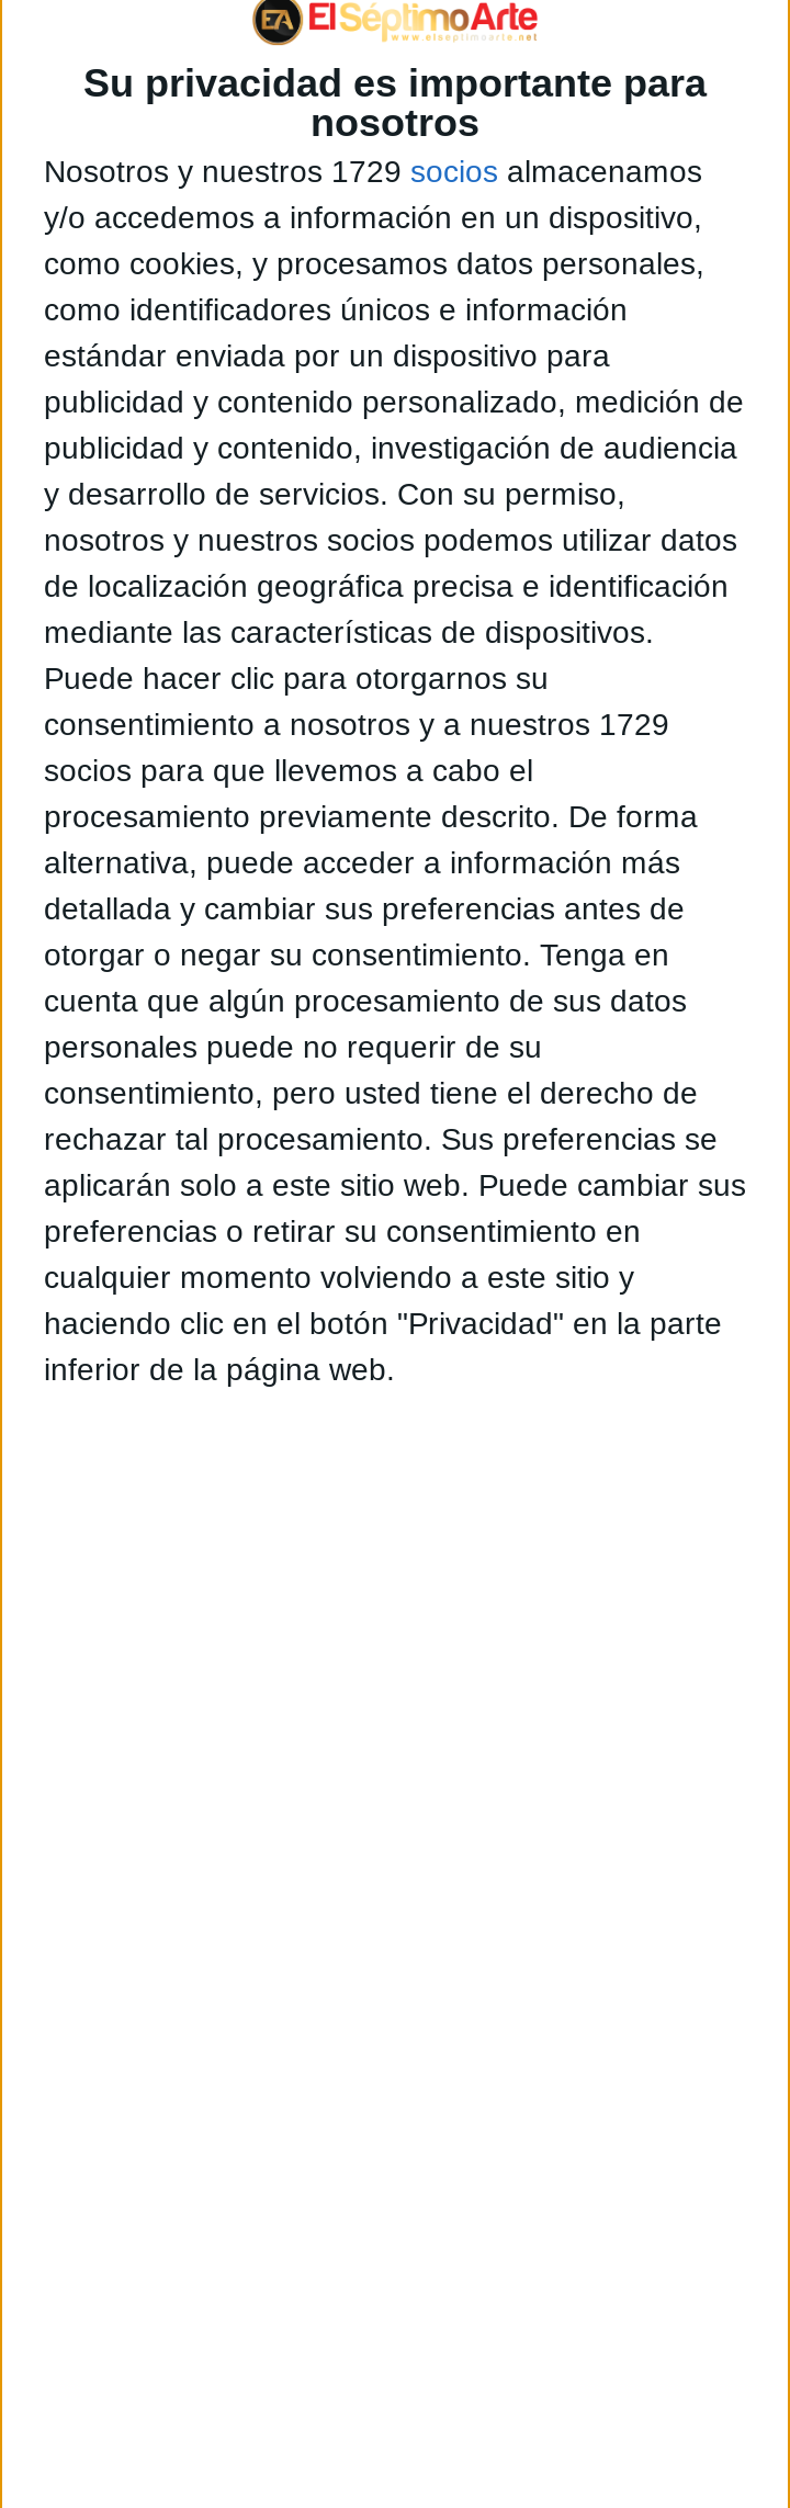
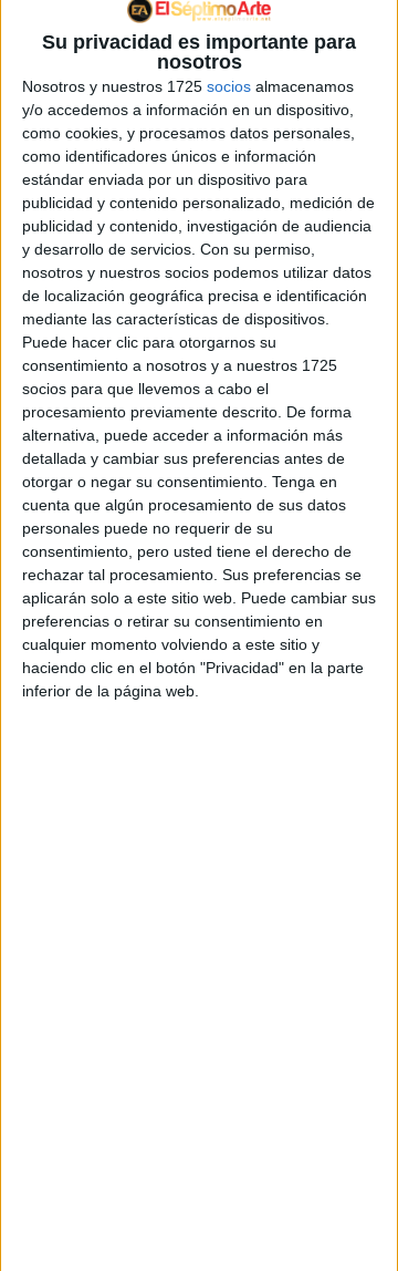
[44,154,702,189] Nosotros y nuestros 1729 socios almacenamos -> [22,78,354,95] Nosotros y nuestros 1725 socios almacenamos
[44,707,669,742] consentimiento a nosotros y a nuestros 1729 -> [22,357,337,374] consentimiento a nosotros y a nuestros 1725

